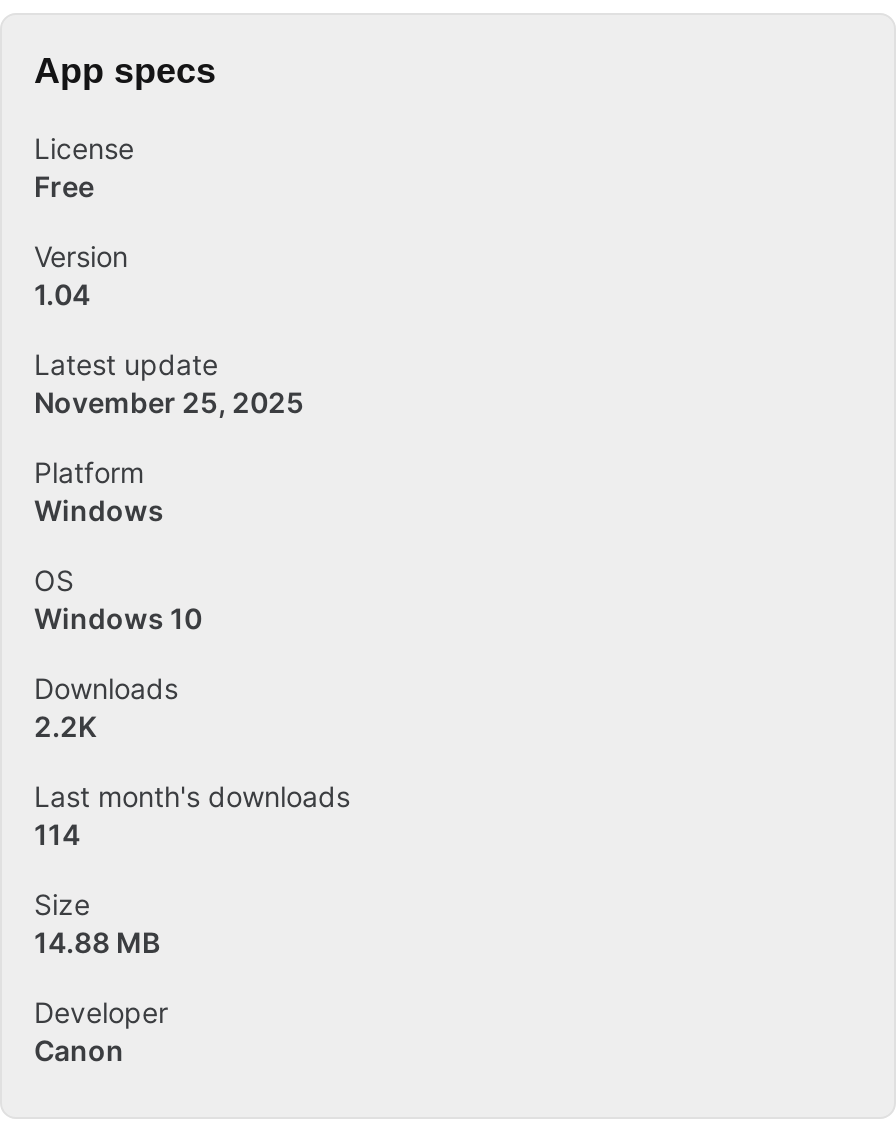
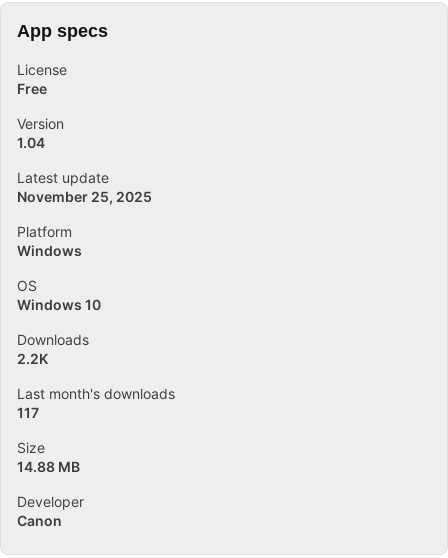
[34,817,80,851] 114 -> [17,404,39,421] 117

